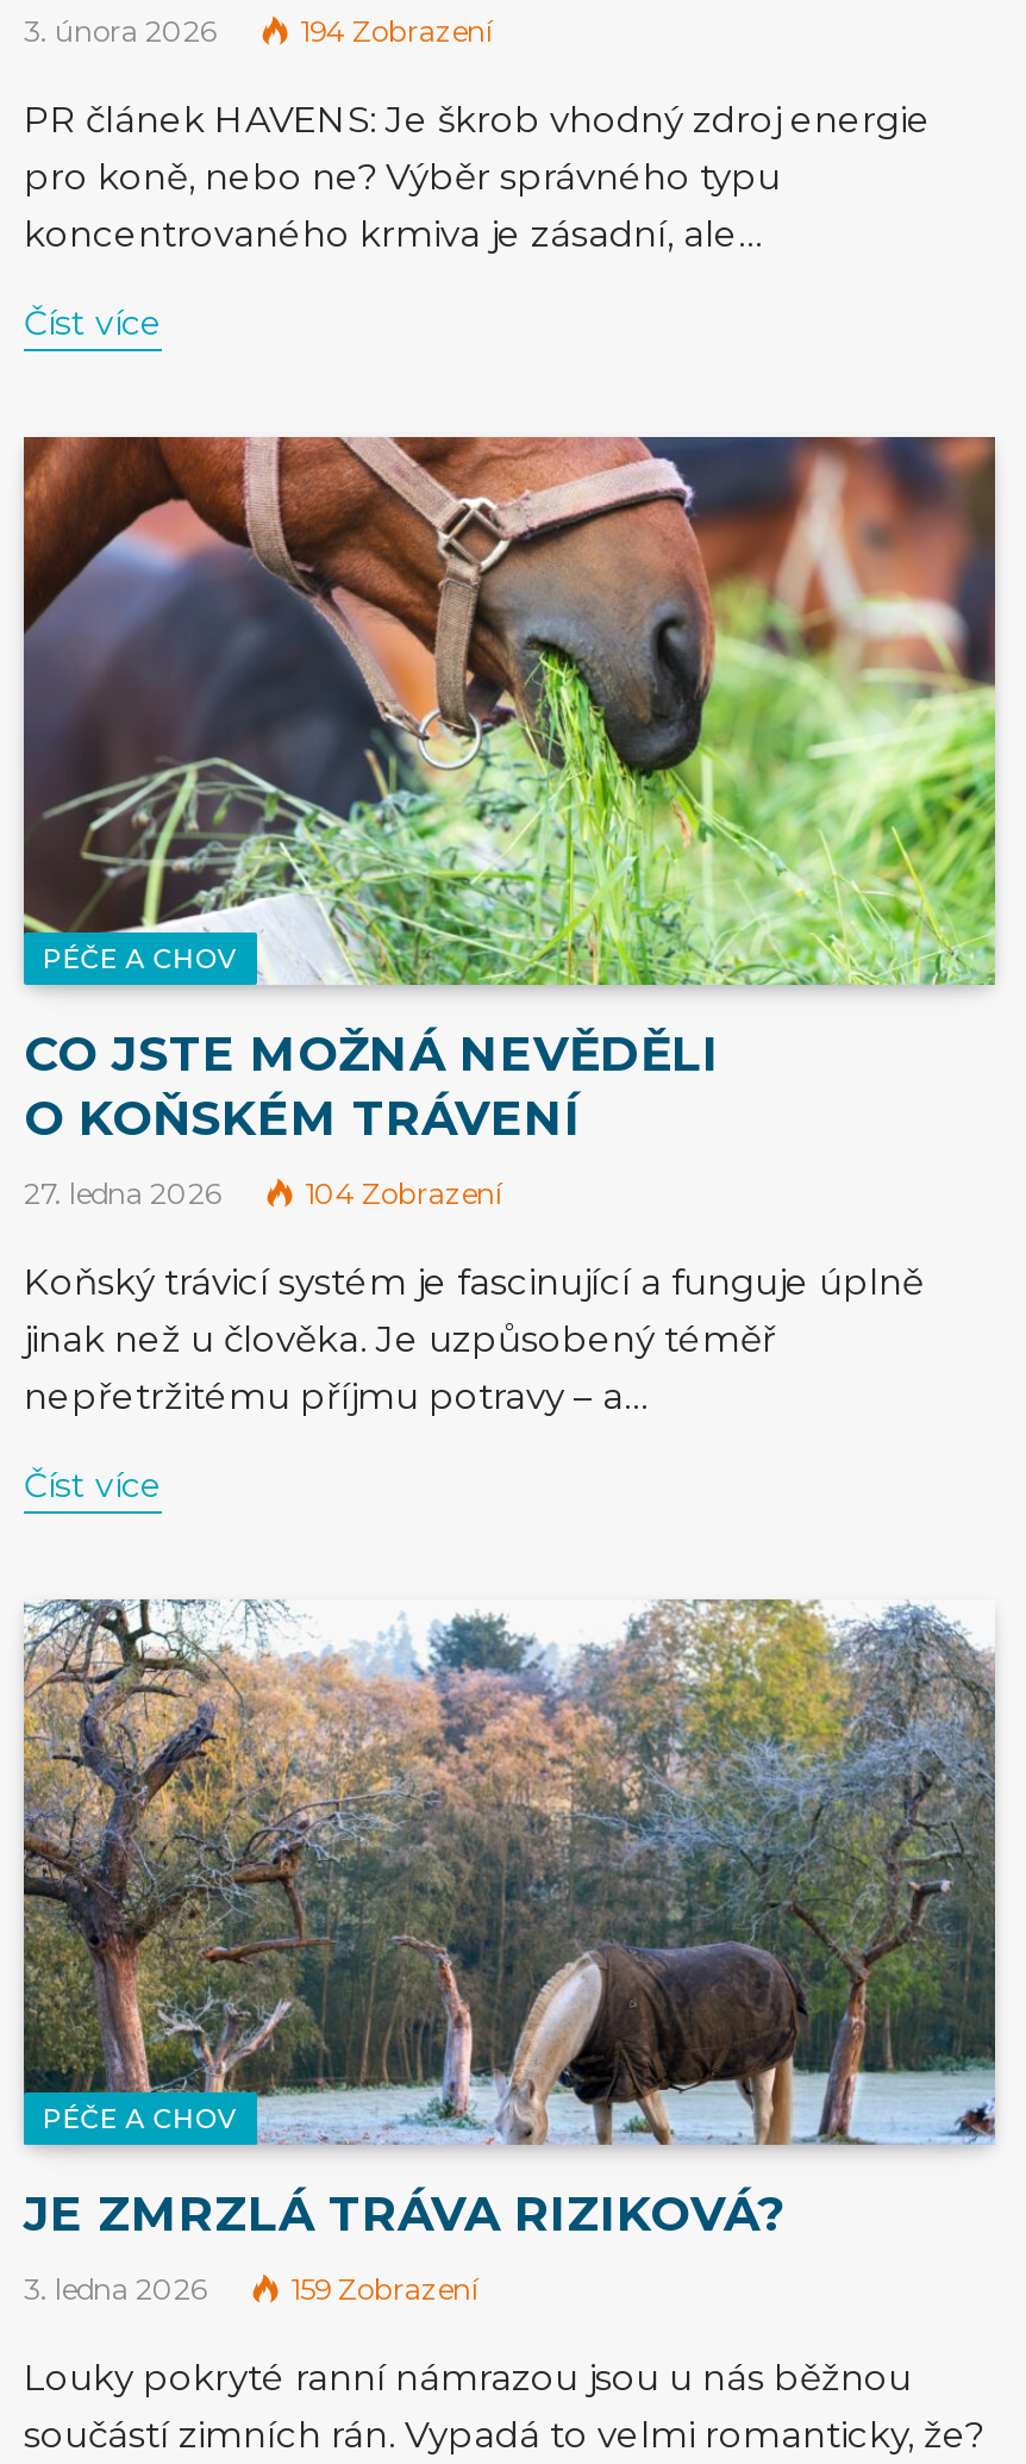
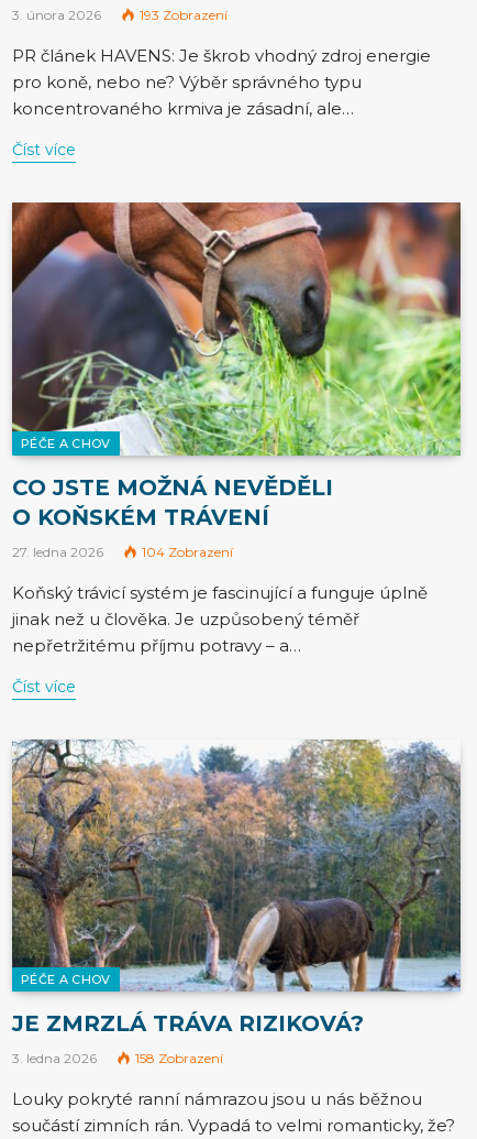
[300,13,493,49] 194 Zobrazení -> [140,7,228,23] 193 Zobrazení
[290,2271,478,2307] 159 Zobrazení -> [135,1050,223,1066] 158 Zobrazení

